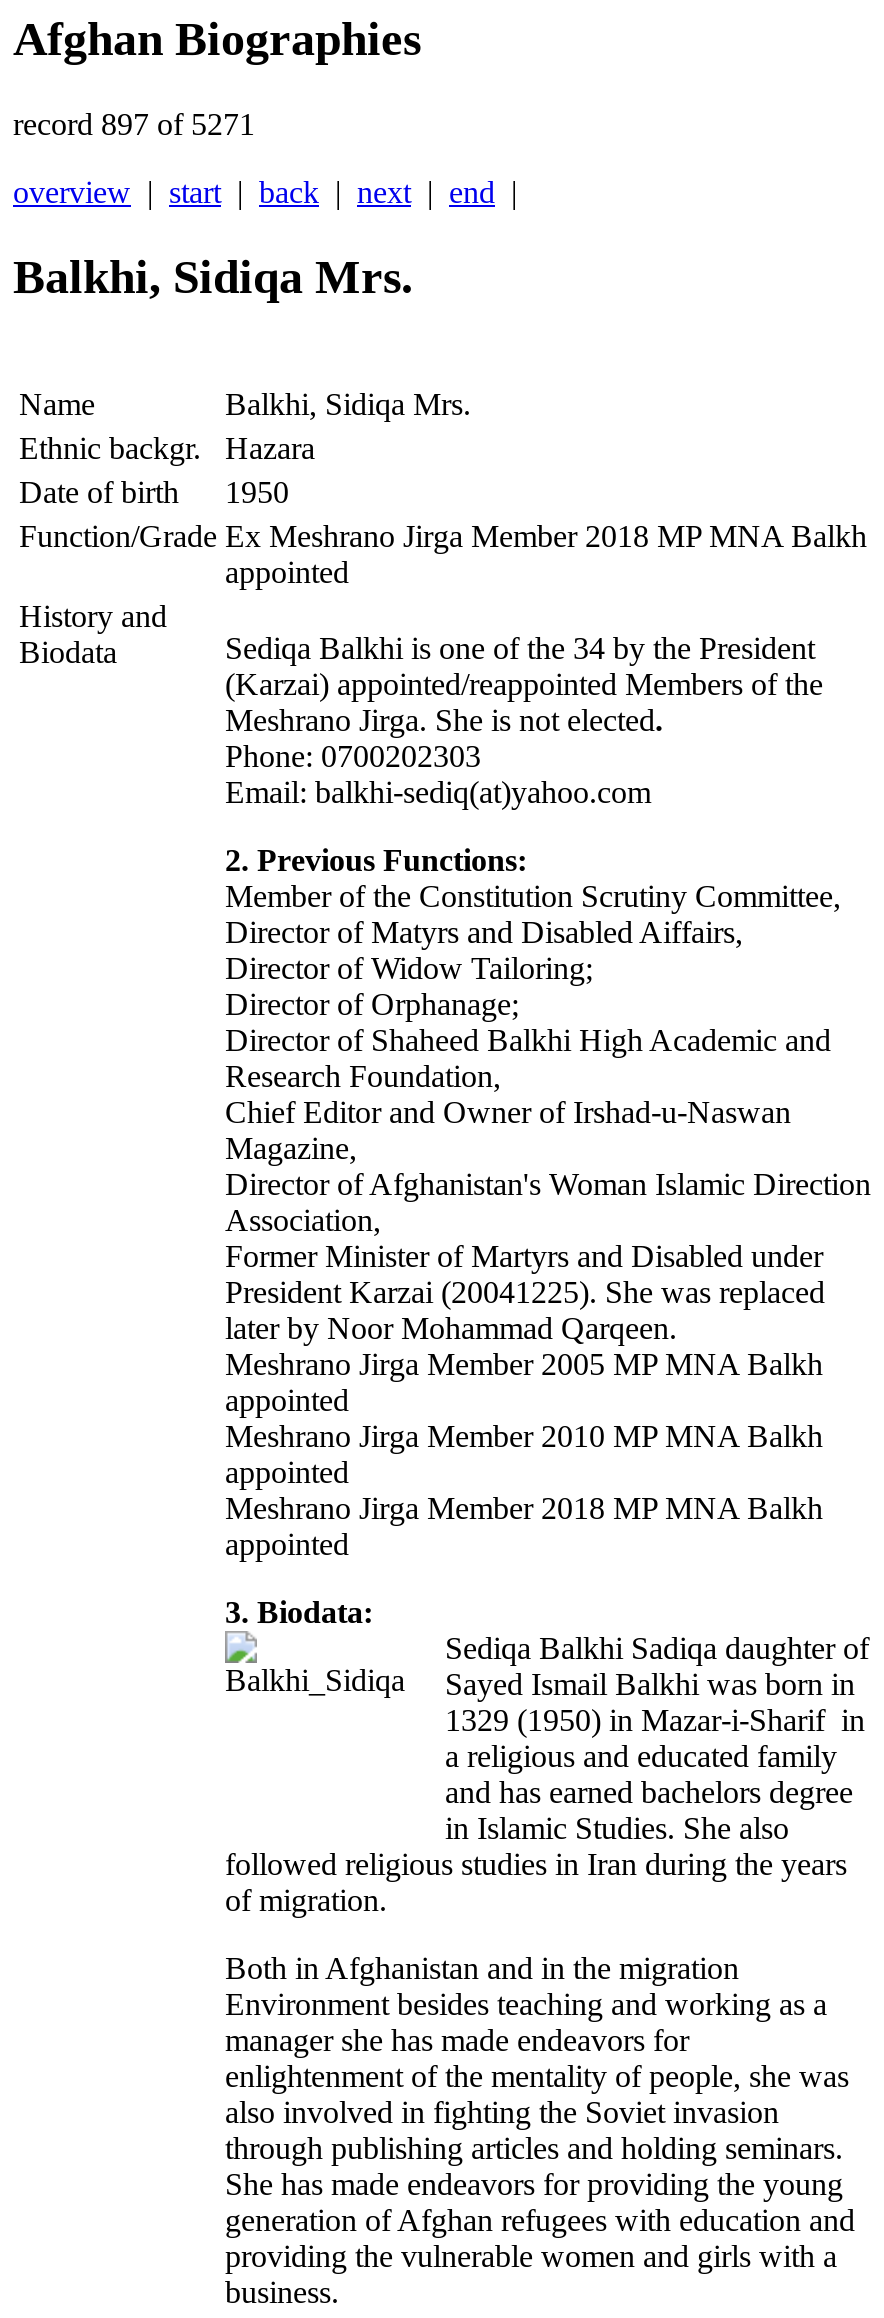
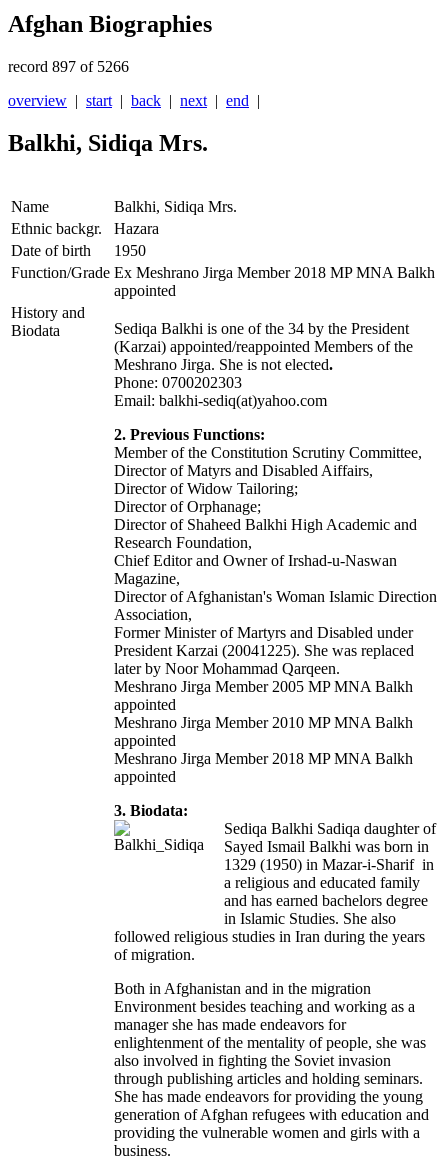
[13,107,255,141] record 897 of 5271 -> [8,58,129,75] record 897 of 5266

